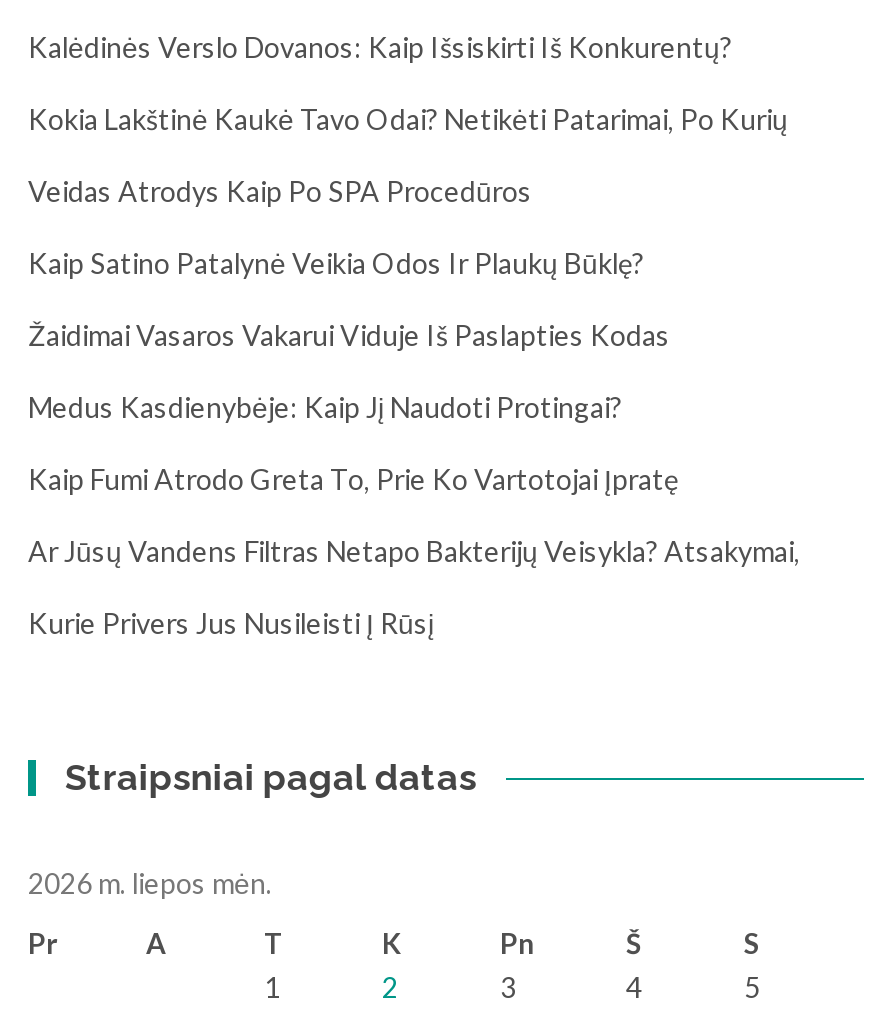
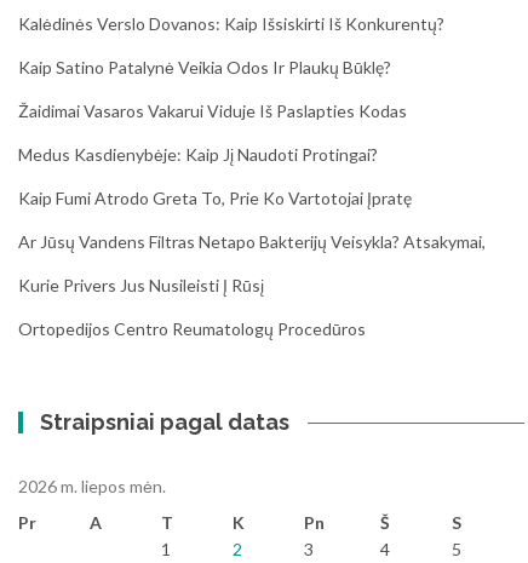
[28,103,788,209] Kokia Lakštinė Kaukė Tavo Odai? Netikėti Patarimai, Po Kurių | Veidas Atrodys Kaip Po SPA Procedūros -> none
moved [28,247,800,641] -> [18,57,486,295]: Kaip Satino Patalynė Veikia Odos Ir Plaukų Būklę? | Žaidimai Vasaros Vakarui Viduje Iš Paslapties Kodas | Medus Kasdienybėje: Kaip Jį Naudoti Protingai? | Kaip Fumi Atrodo Greta To, Prie Ko Vartotojai Įpratę | Ar Jūsų Vandens Filtras Netapo Bakterijų Veisykla? Atsakymai, | Kurie Privers Jus Nusileisti Į Rūsį
none -> [18,318,366,339] Ortopedijos Centro Reumatologų Procedūros

